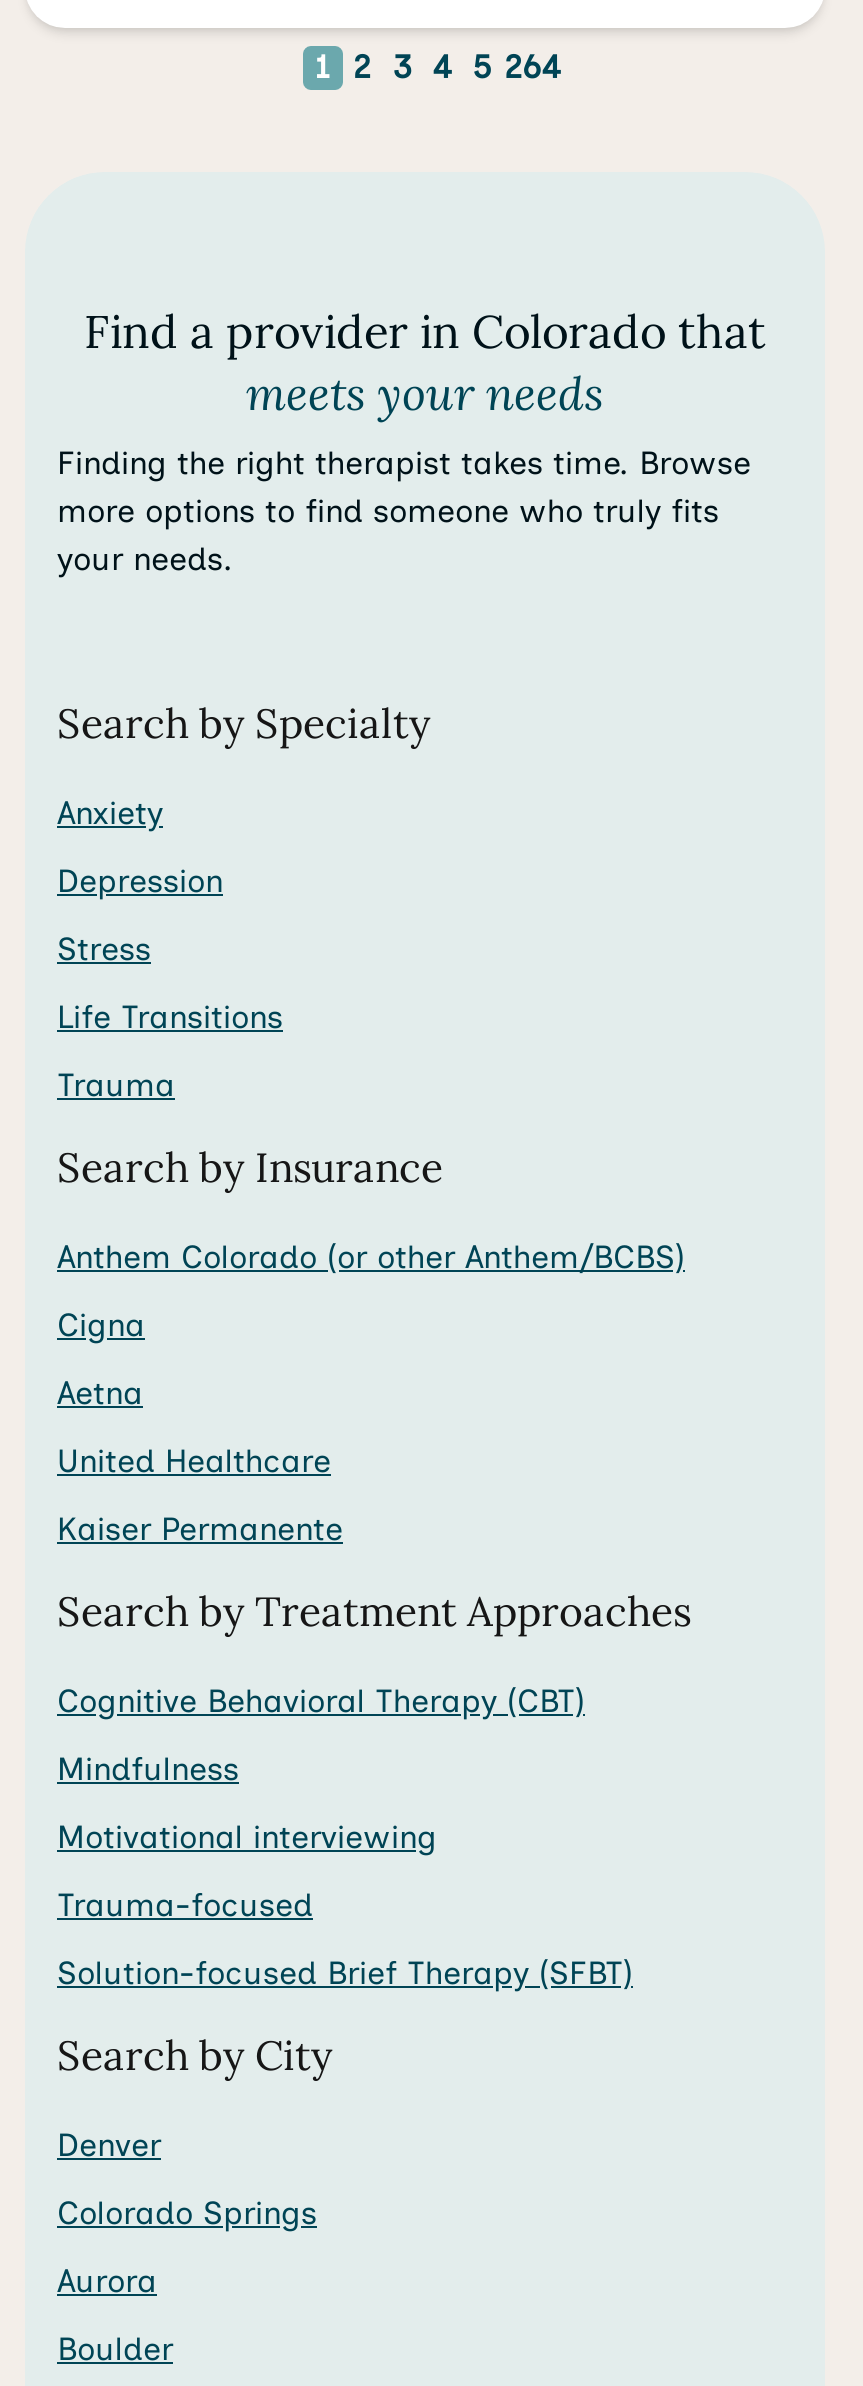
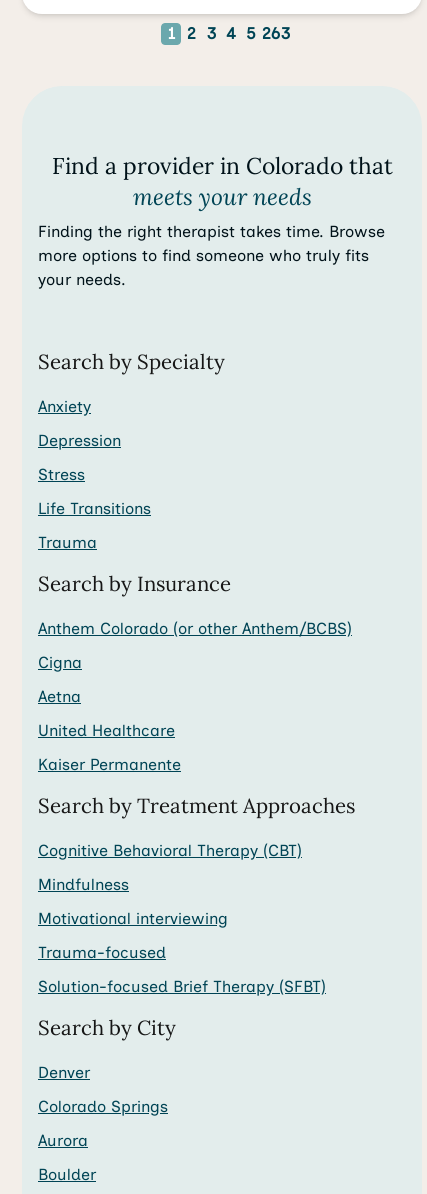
[315,48,562,86] 1 2 3 4 5 264 -> [168,24,290,43] 1 2 3 4 5 263

